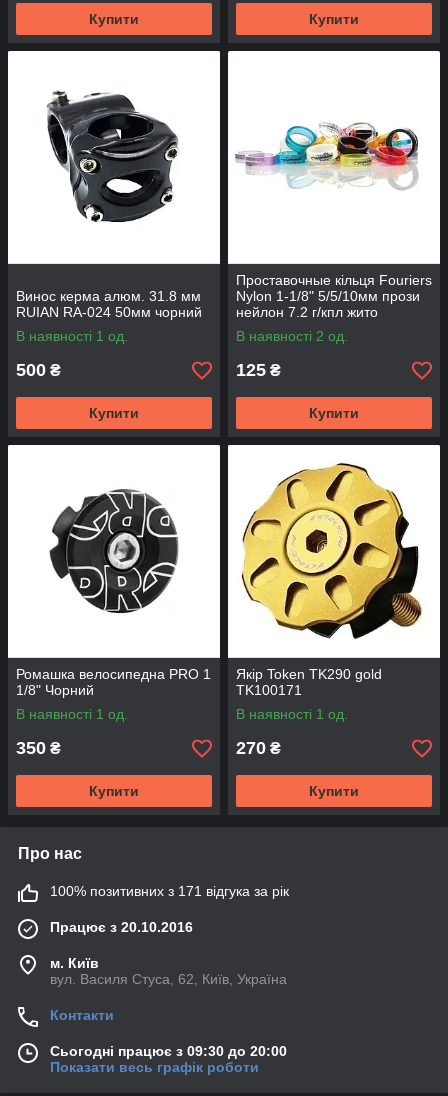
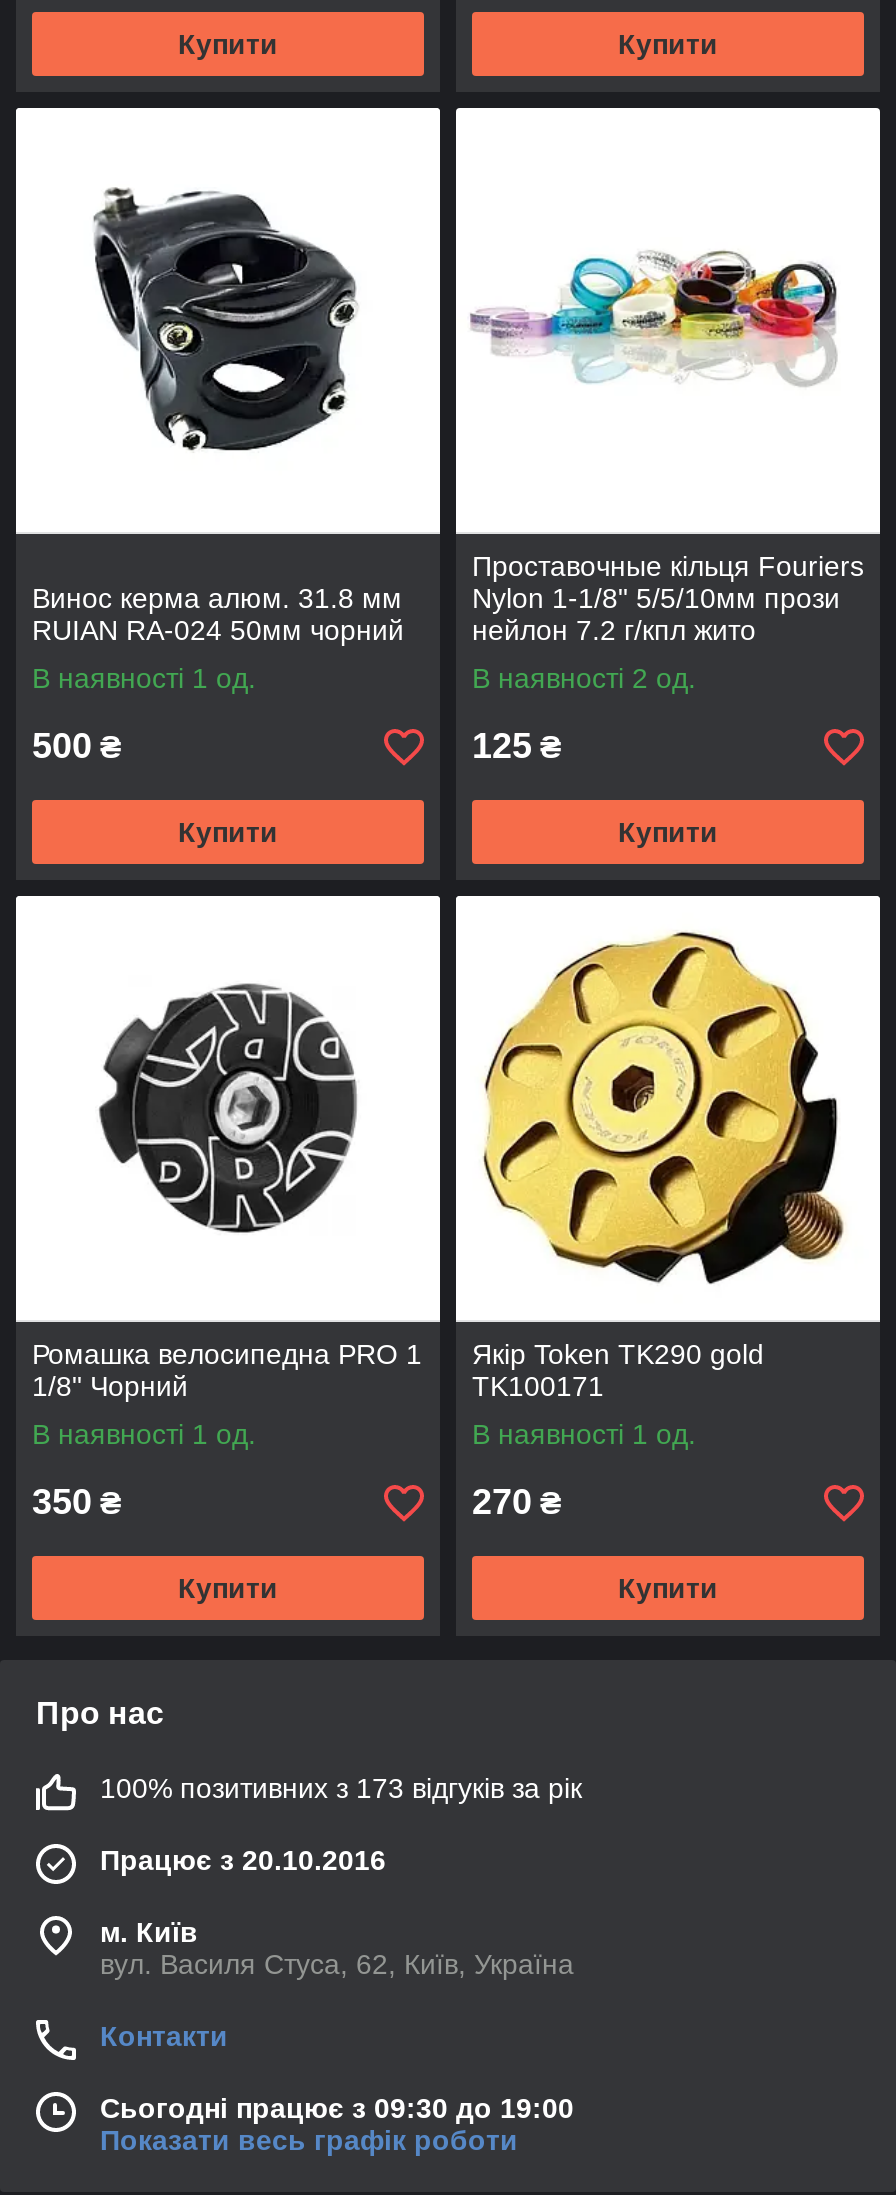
[50,883,289,899] 100% позитивних з 171 відгука за рік -> [100,1772,582,1804] 100% позитивних з 173 відгуків за рік
[50,1043,287,1059] Сьогодні працює з 09:30 до 20:00 -> [100,2092,574,2124] Сьогодні працює з 09:30 до 19:00

